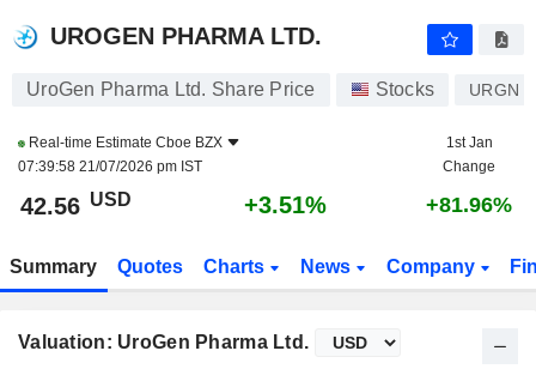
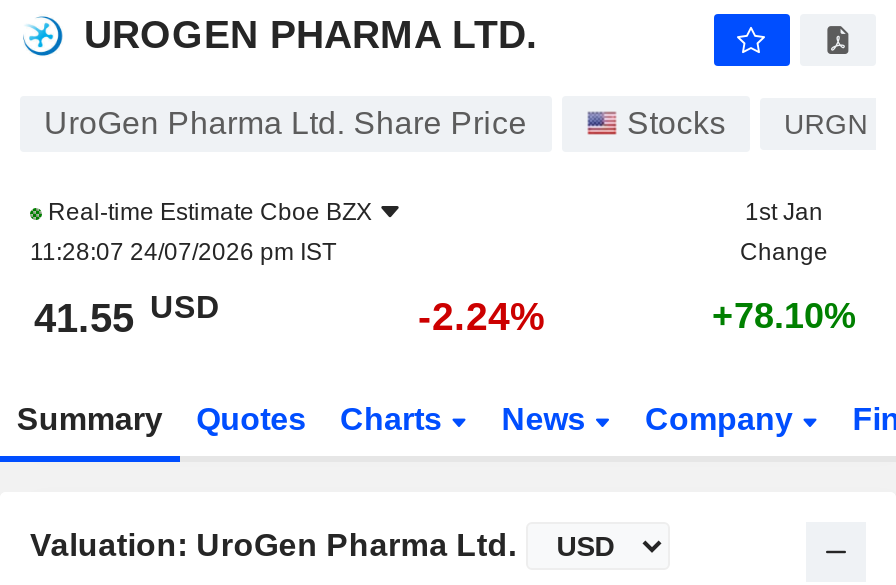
[18,158,202,175] 07:39:58 21/07/2026 pm IST -> [30,238,336,266] 11:28:07 24/07/2026 pm IST
[20,189,132,219] 42.56 USD -> [34,289,220,340] 41.55 USD
[244,192,327,218] +3.51% -> [418,294,546,338] -2.24%
[426,193,512,217] +81.96% -> [712,296,856,336] +78.10%

